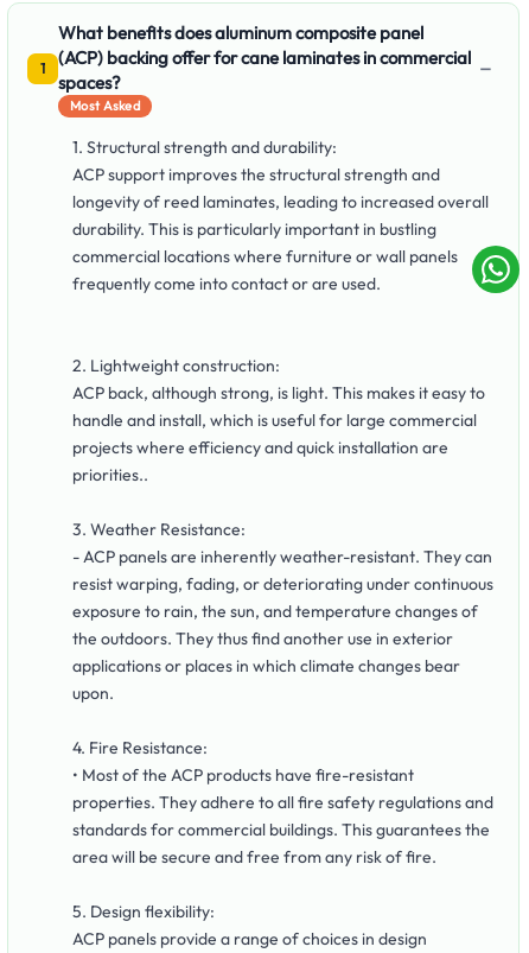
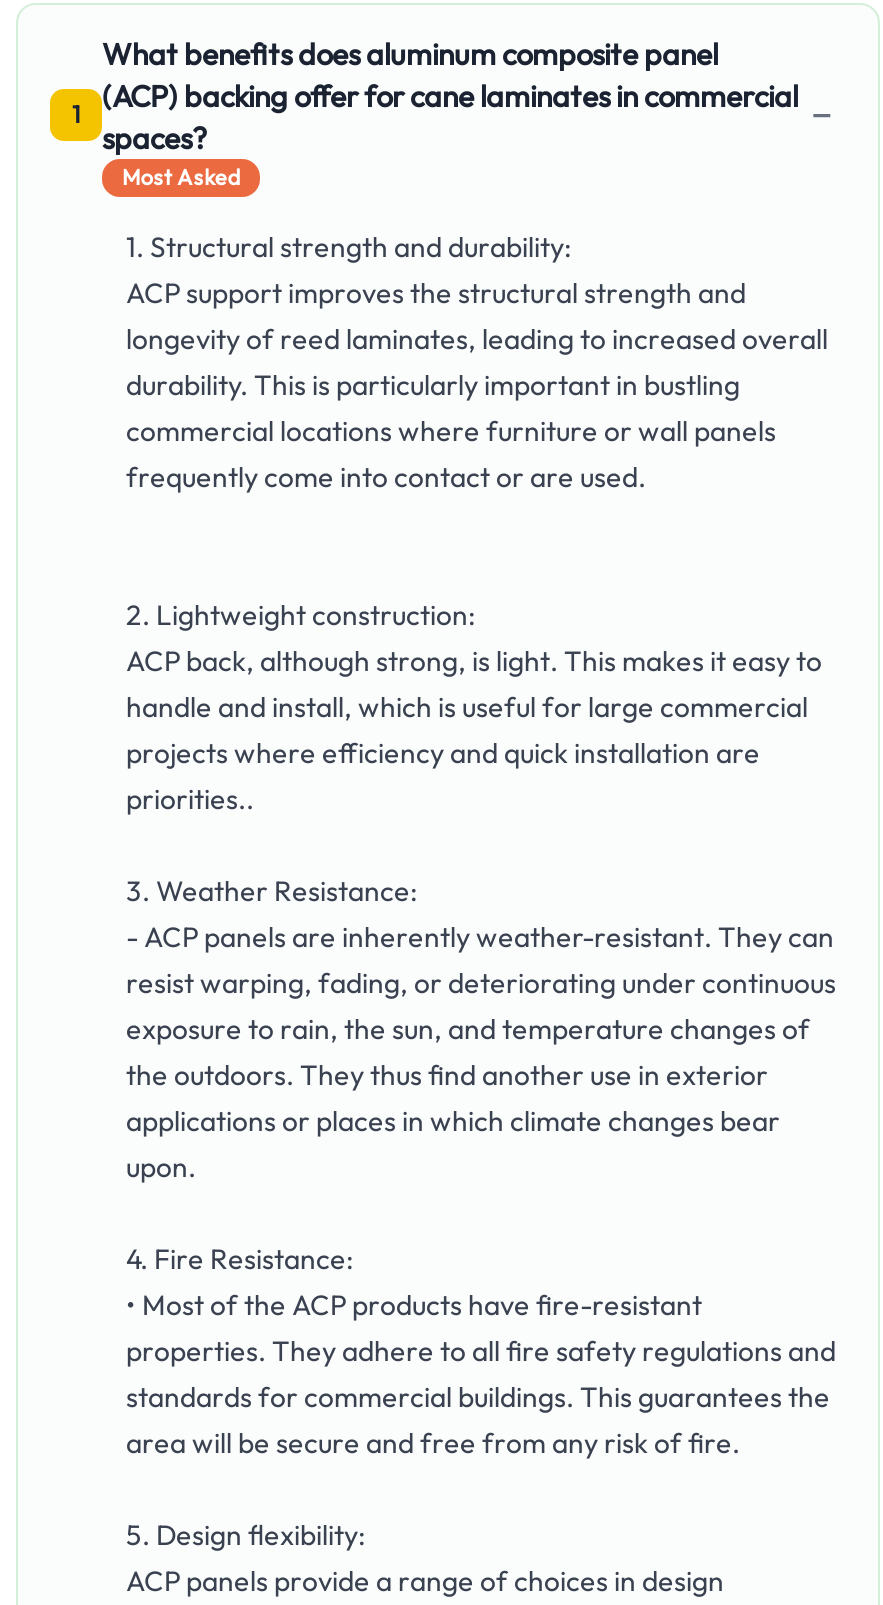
[471,244,521,294] [image] -> none

